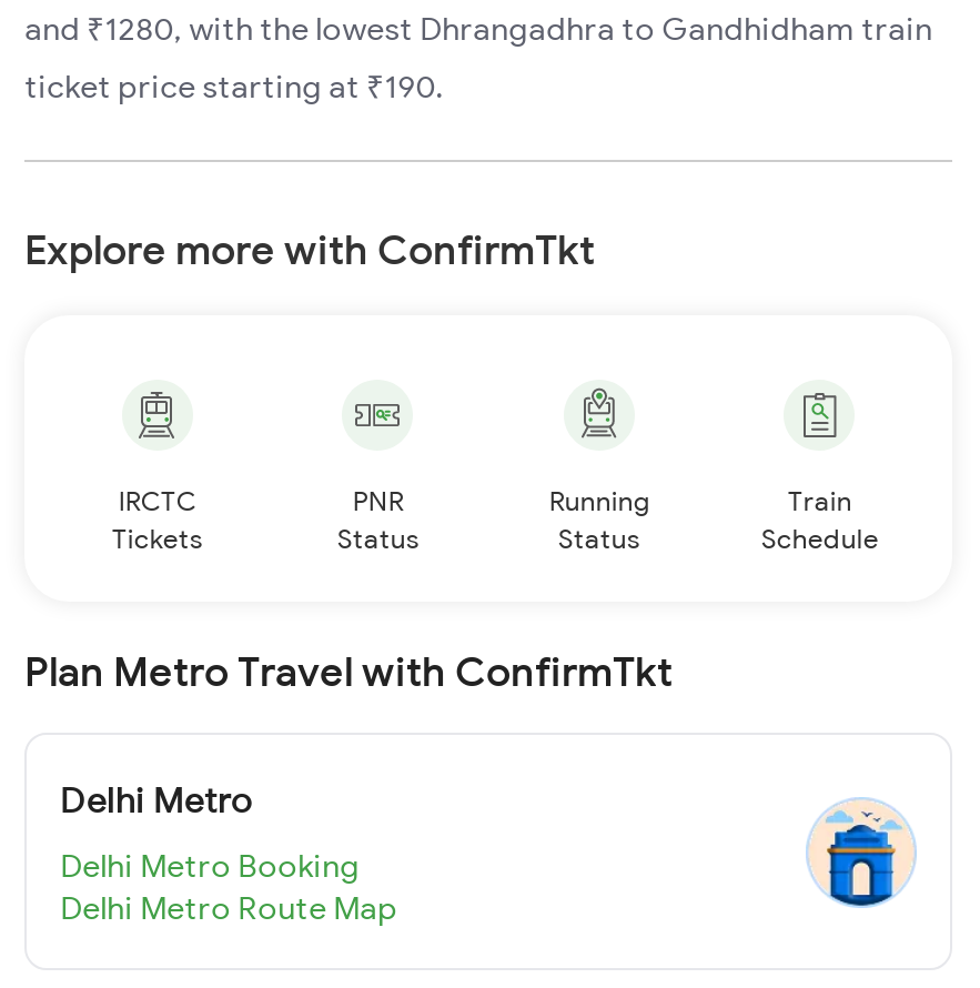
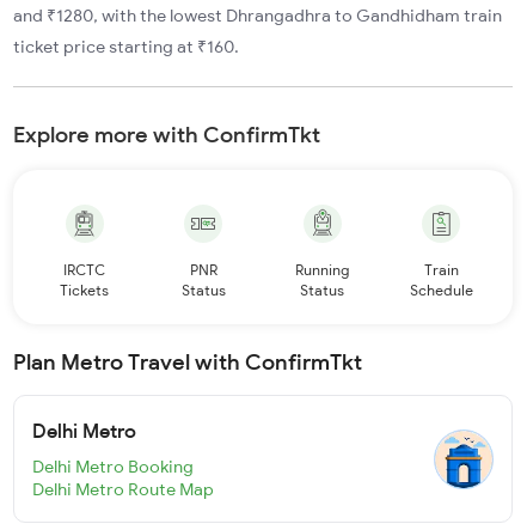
[24,67,444,107] ticket price starting at ₹190. -> [13,36,239,58] ticket price starting at ₹160.

